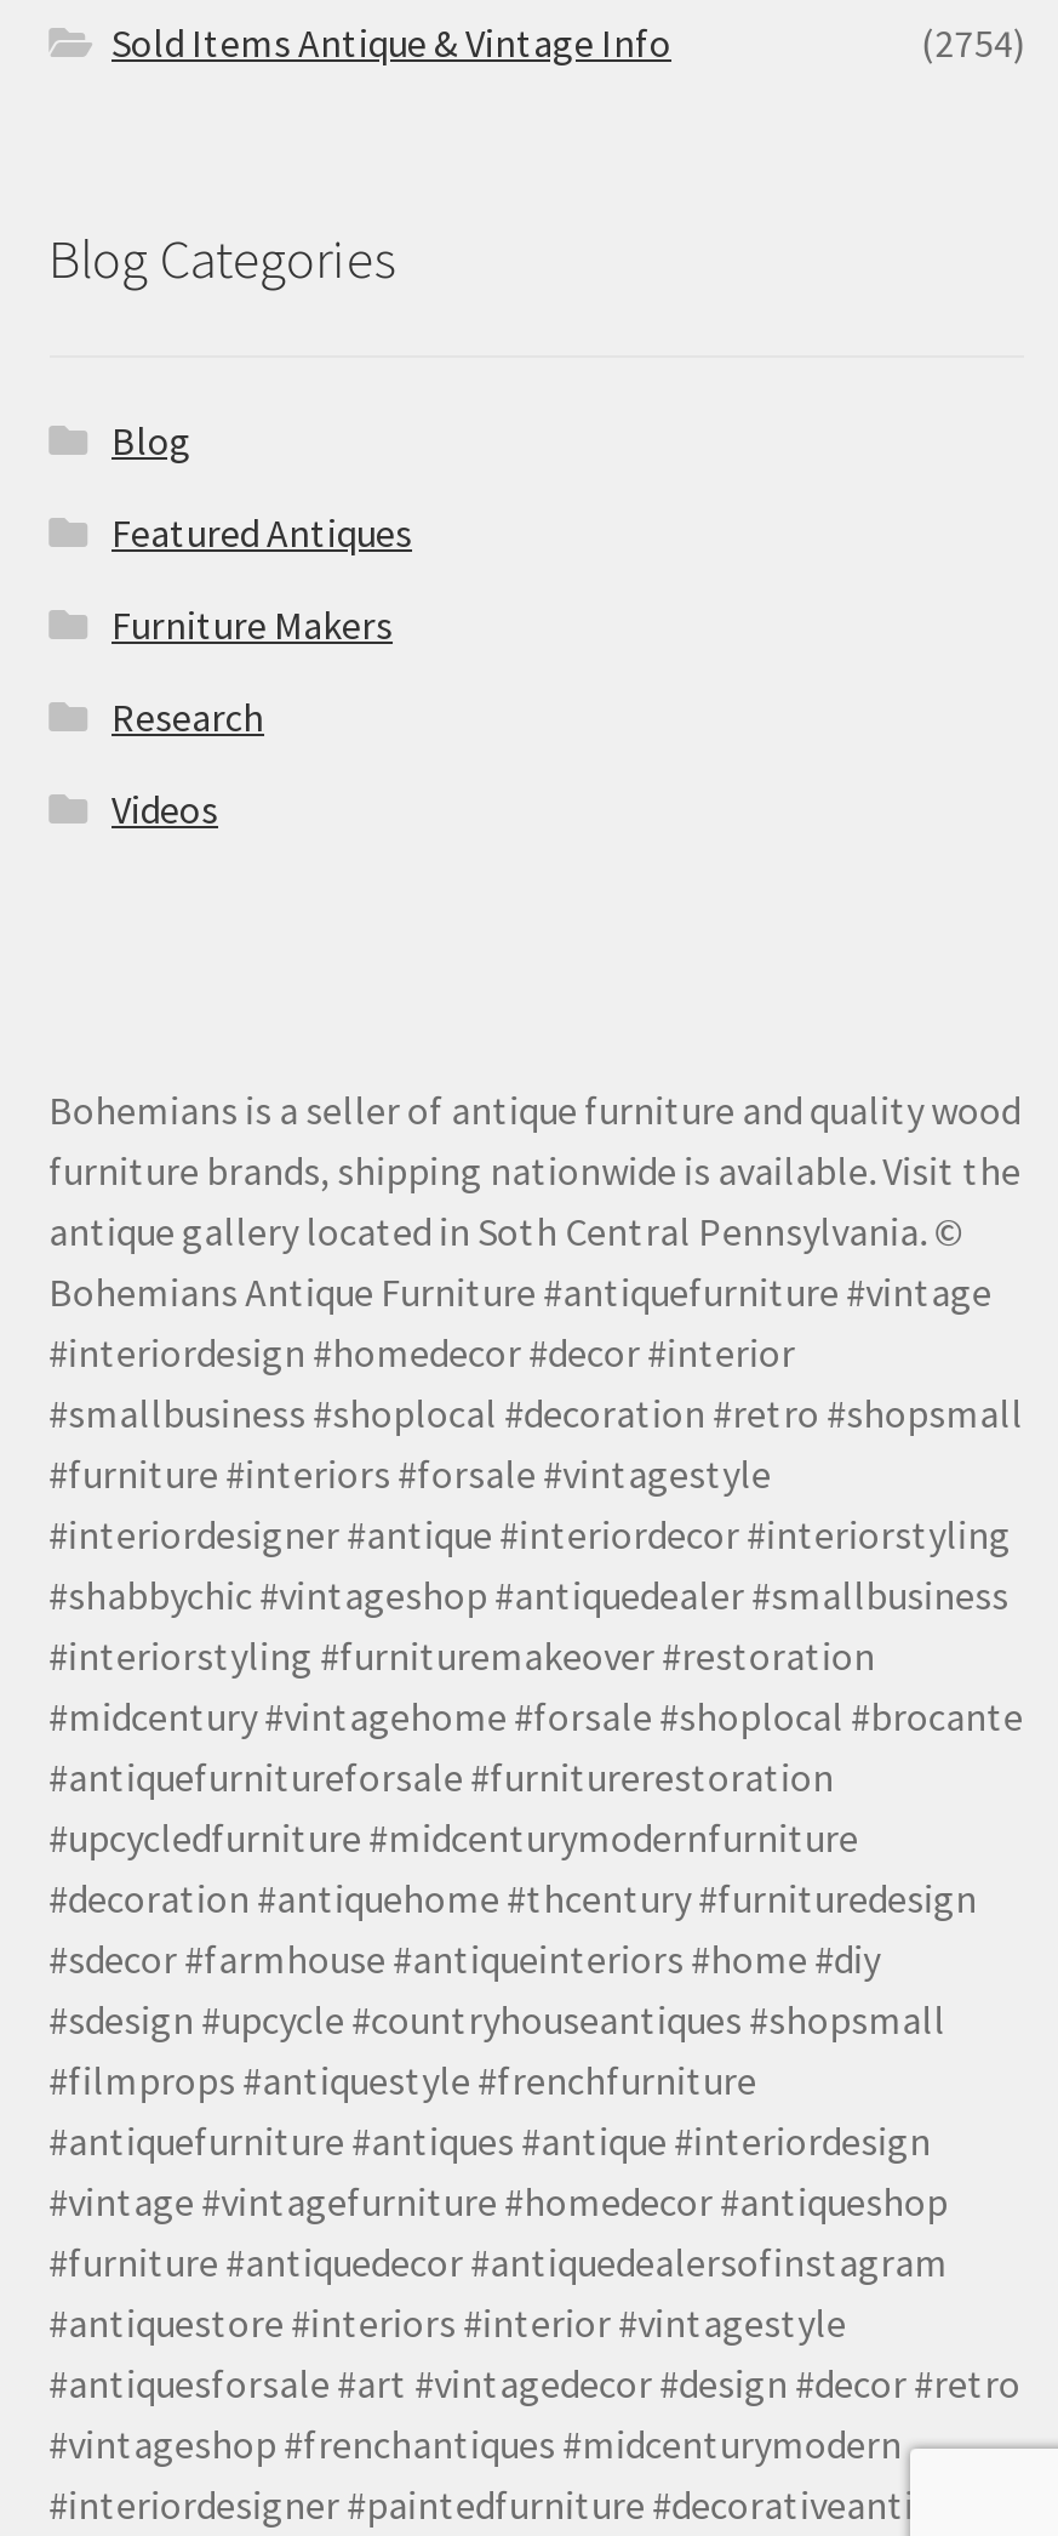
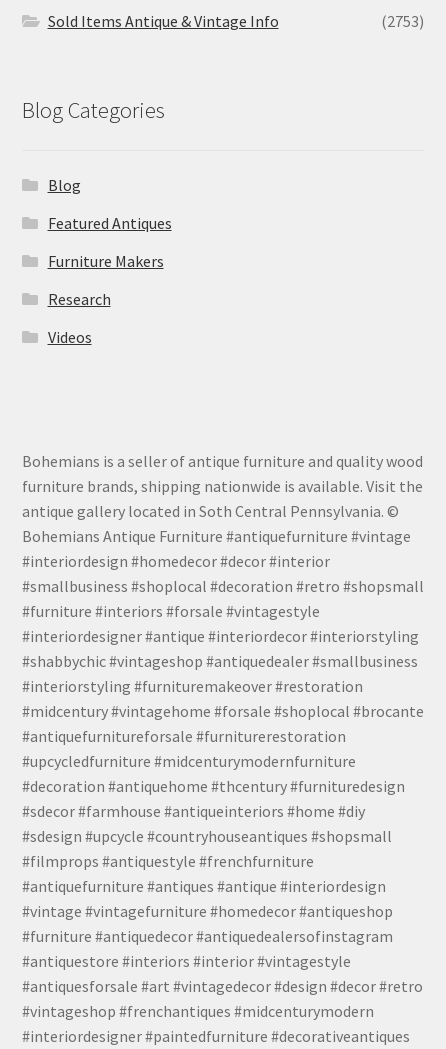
[921,19,1025,68] (2754) -> [381,11,424,31] (2753)

